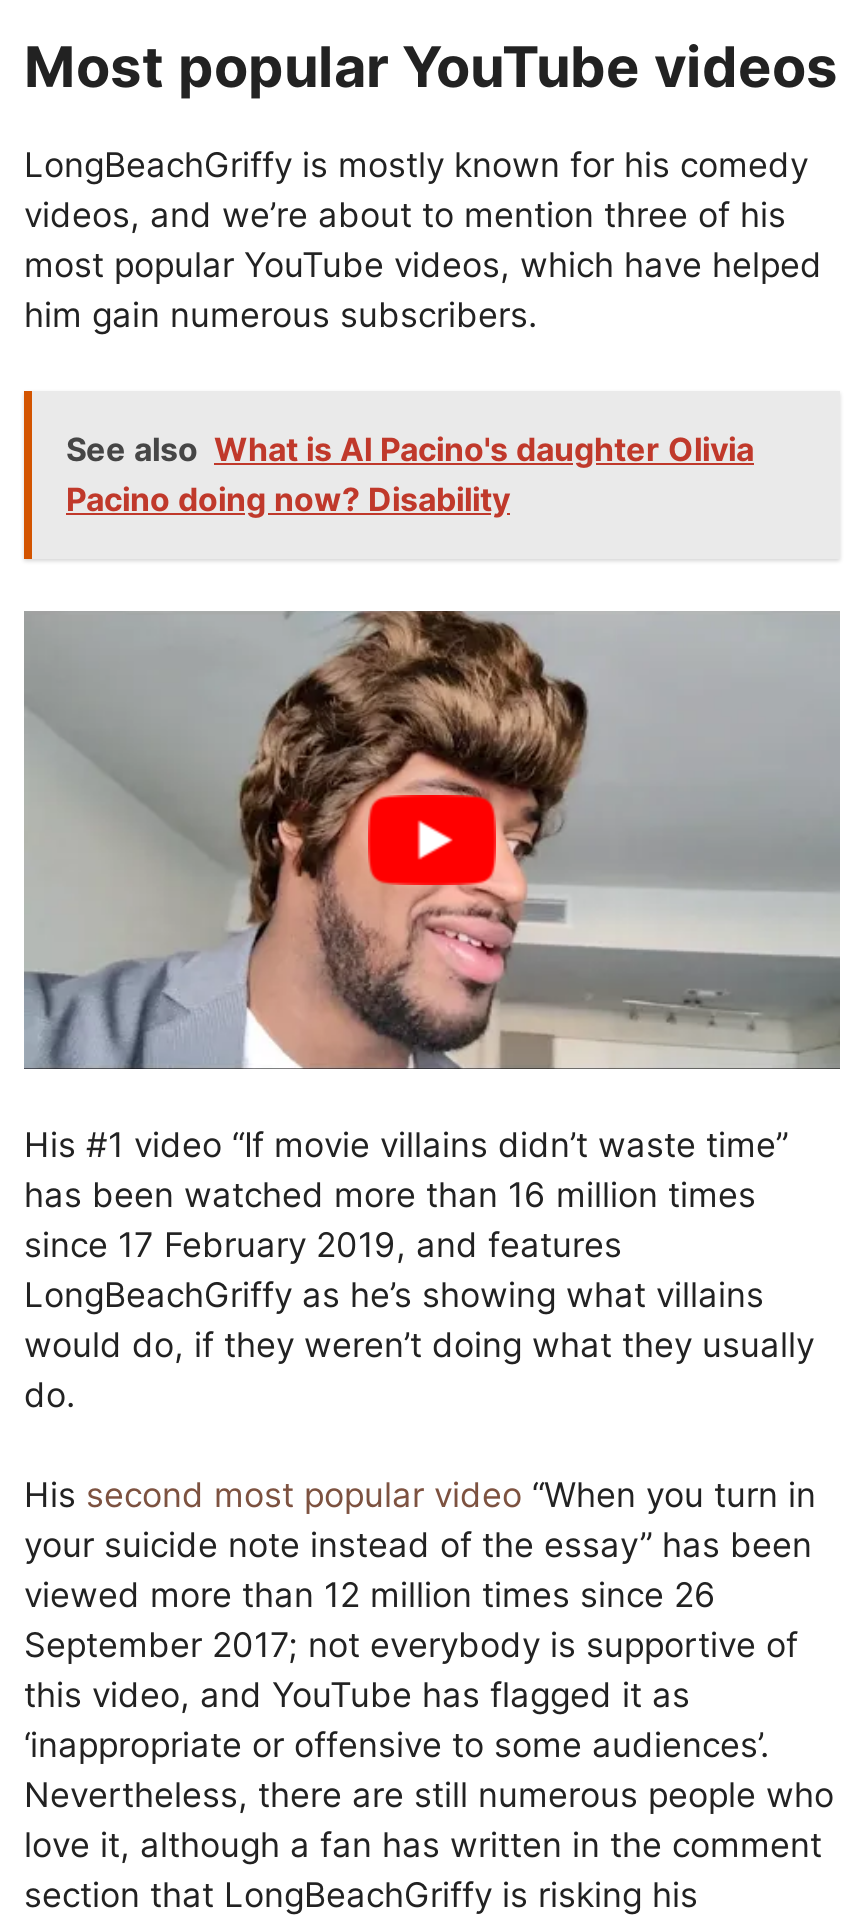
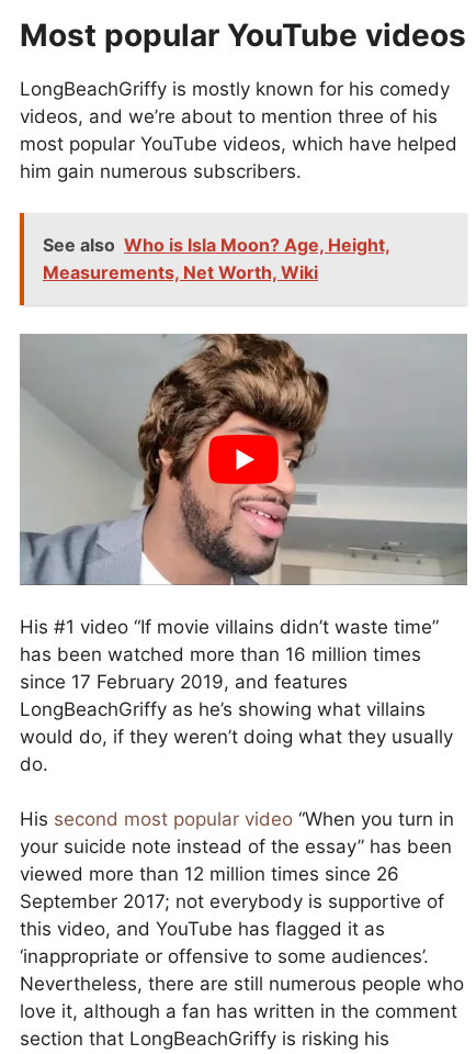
[66,429,754,519] See also What is Al Pacino's daughter Olivia | Pacino doing now? Disability -> [43,234,390,283] See also Who is Isla Moon? Age, Height, | Measurements, Net Worth, Wiki

